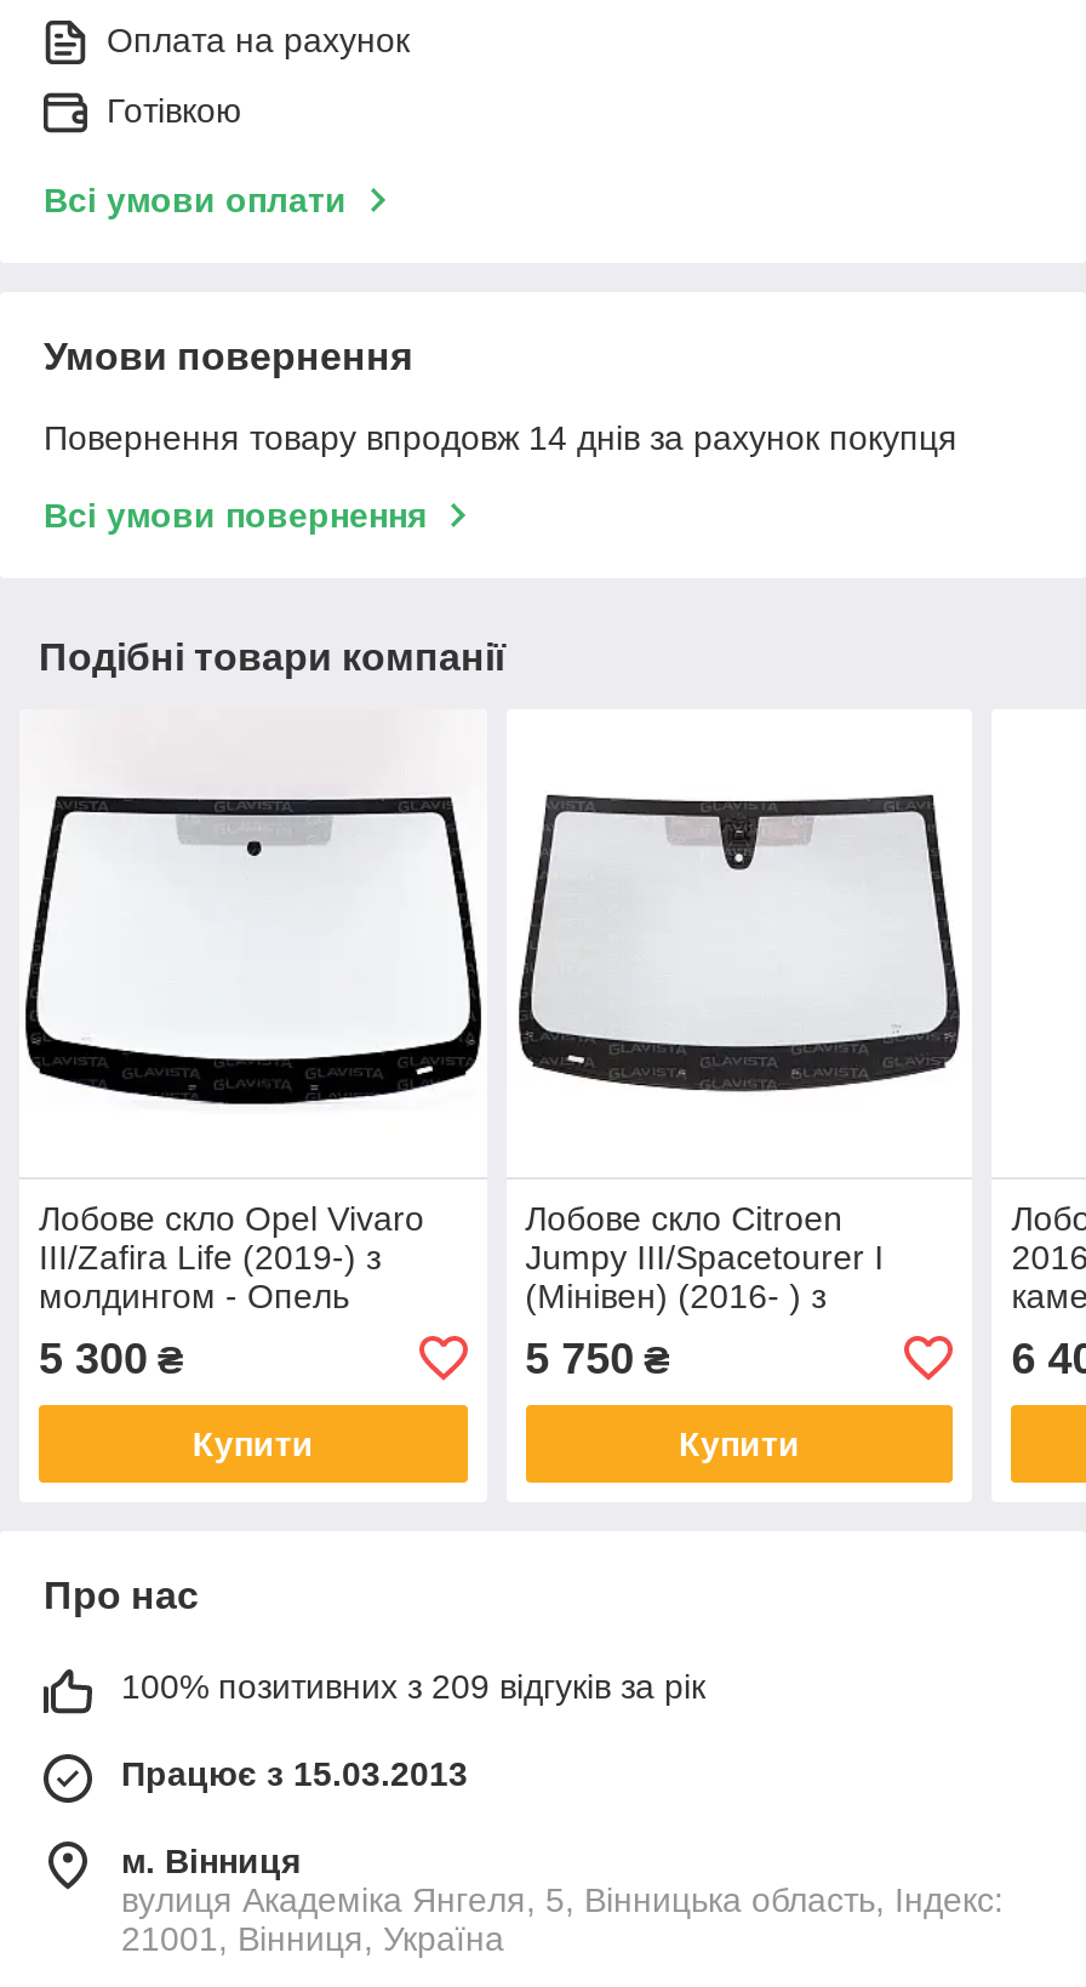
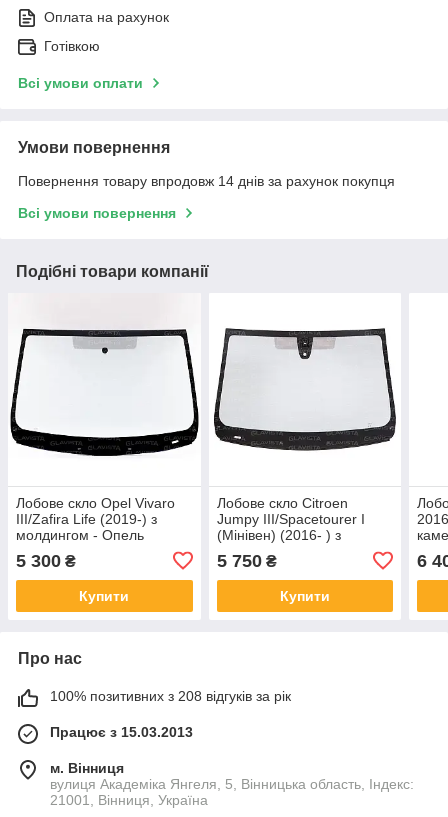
[121,1666,705,1705] 100% позитивних з 209 відгуків за рік -> [50,688,291,704] 100% позитивних з 208 відгуків за рік

